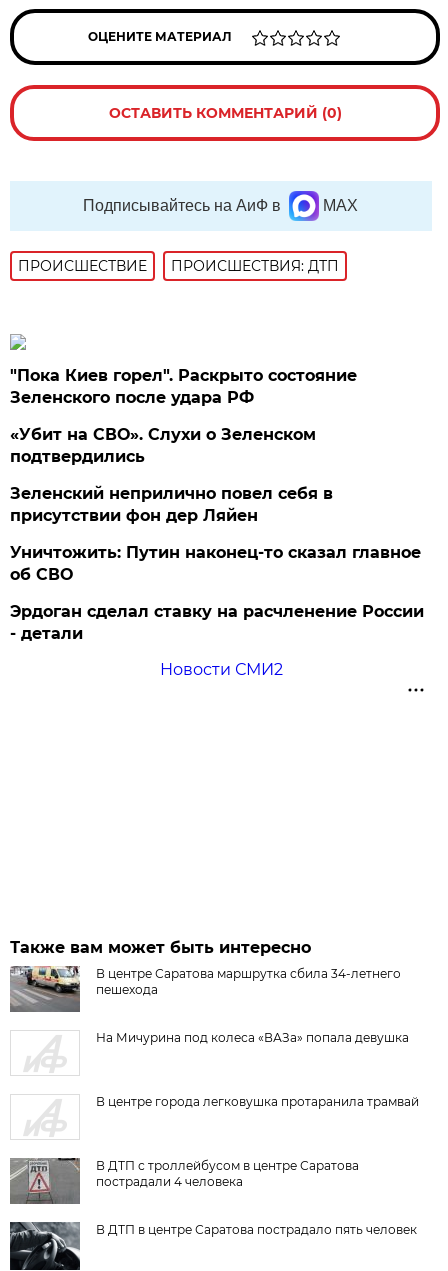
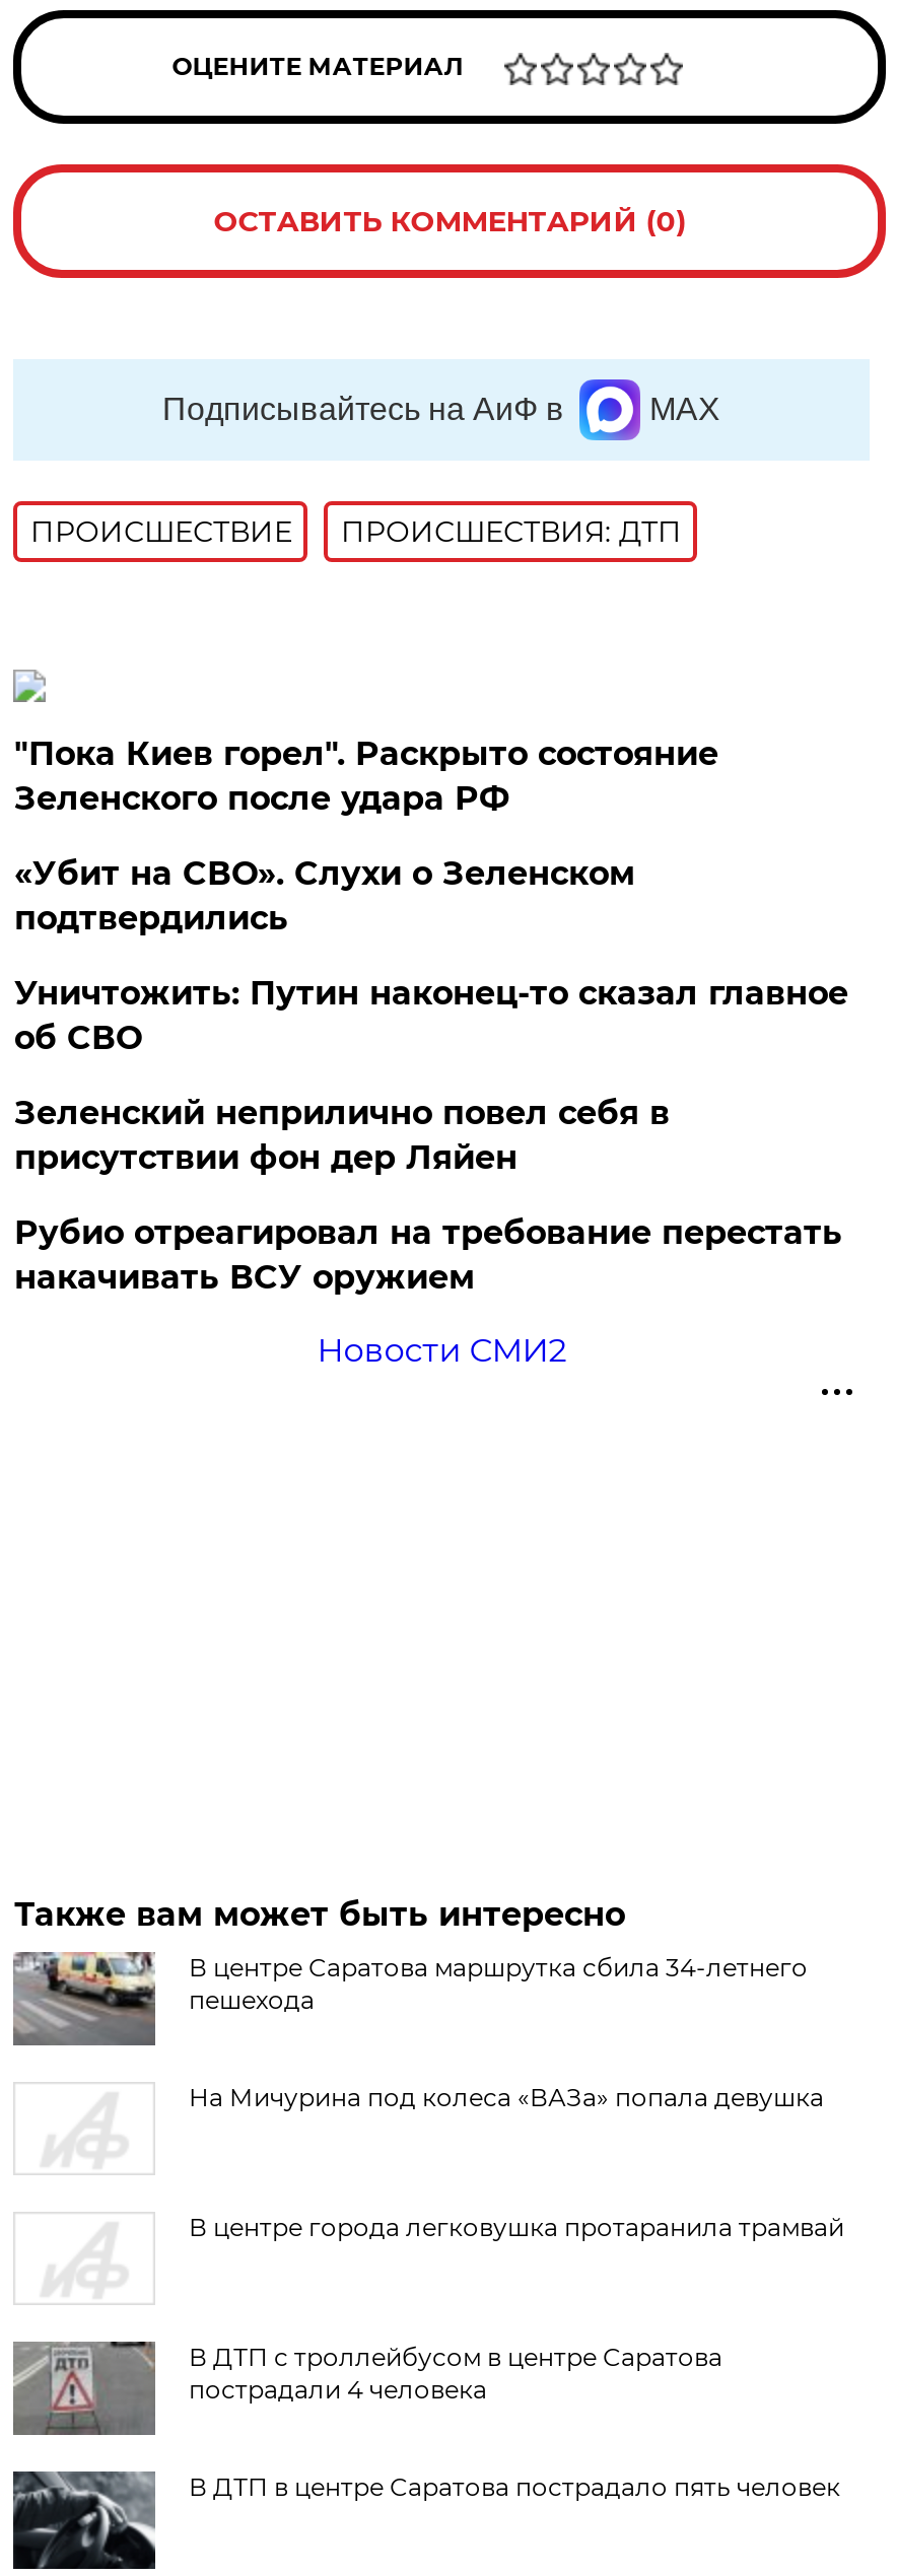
moved [10,484,333,525] -> [14,1094,670,1177]: Зеленский неприлично повел cебя в | присутствии фон дер Ляйен
moved [10,543,421,584] -> [14,974,848,1057]: Уничтожить: Путин наконец-то сказал главное | об СВО
[10,602,424,643] Эрдоган сделал ставку на расчленение России | - детали -> [14,1213,842,1297] Рубио отреагировал на требование перестать | накачивать ВСУ оружием

